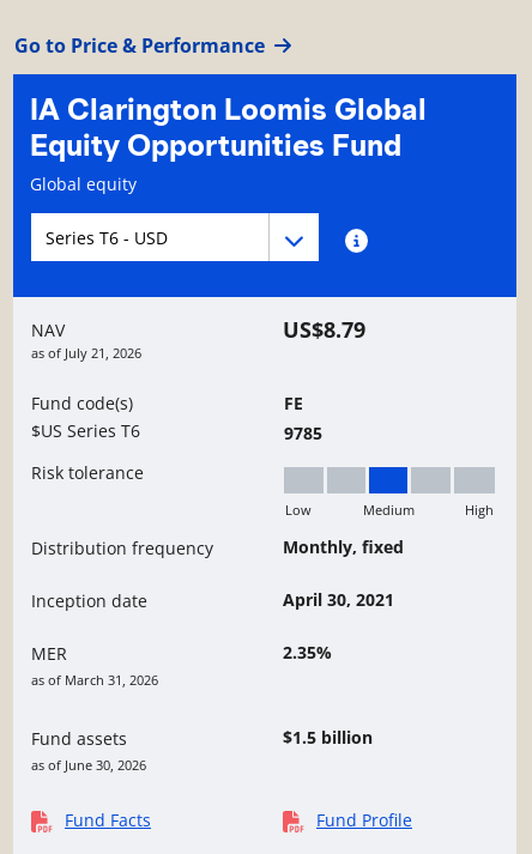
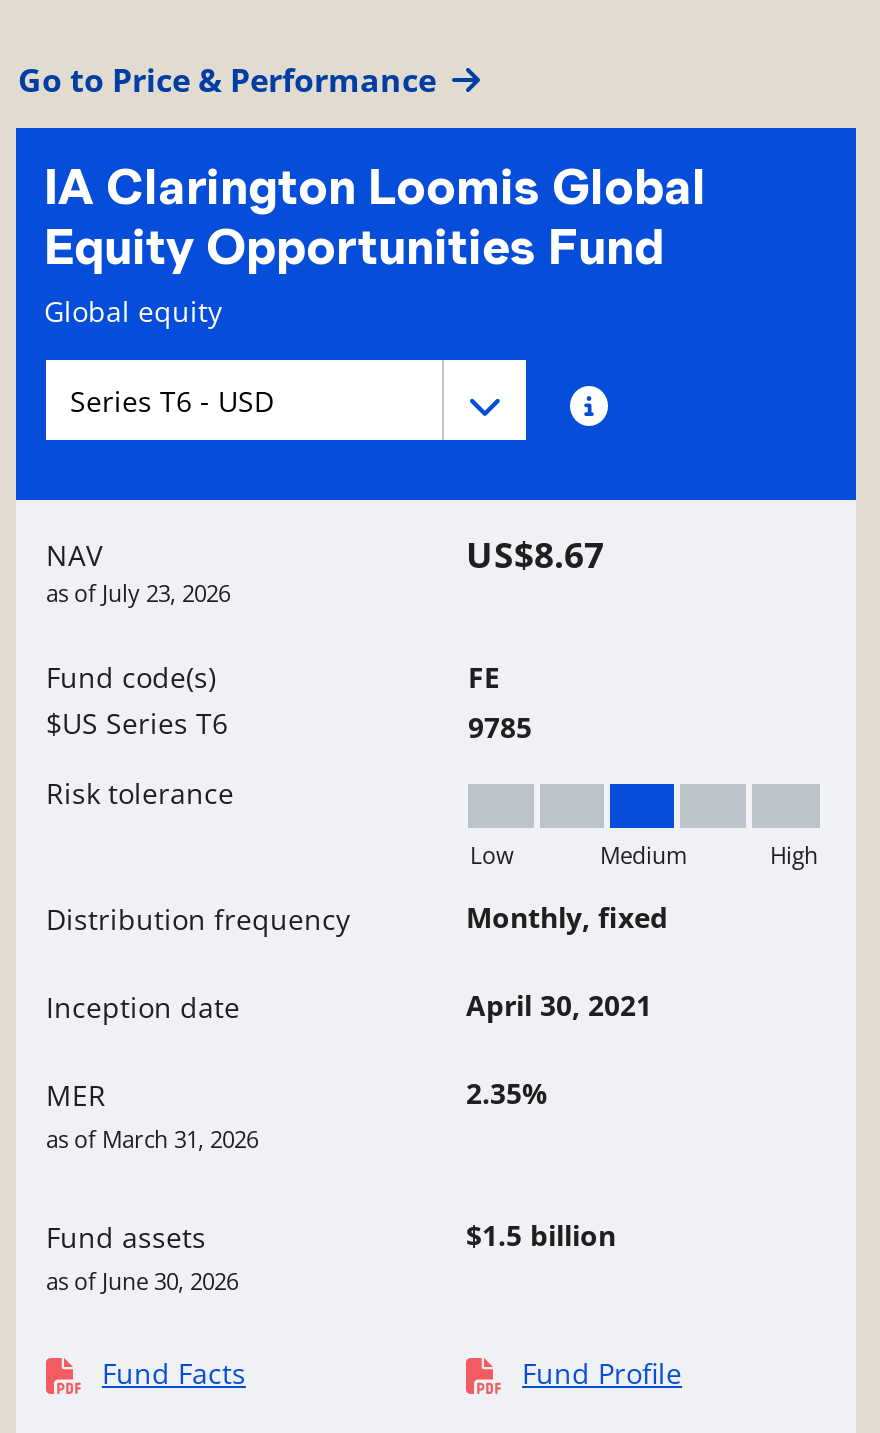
[283,315,365,344] US$8.79 -> [466,531,604,579] US$8.67
[31,344,141,362] as of July 21, 2026 -> [46,579,230,609] as of July 23, 2026

